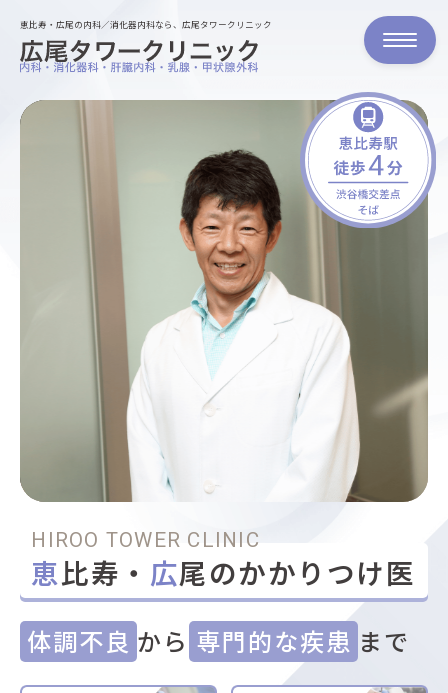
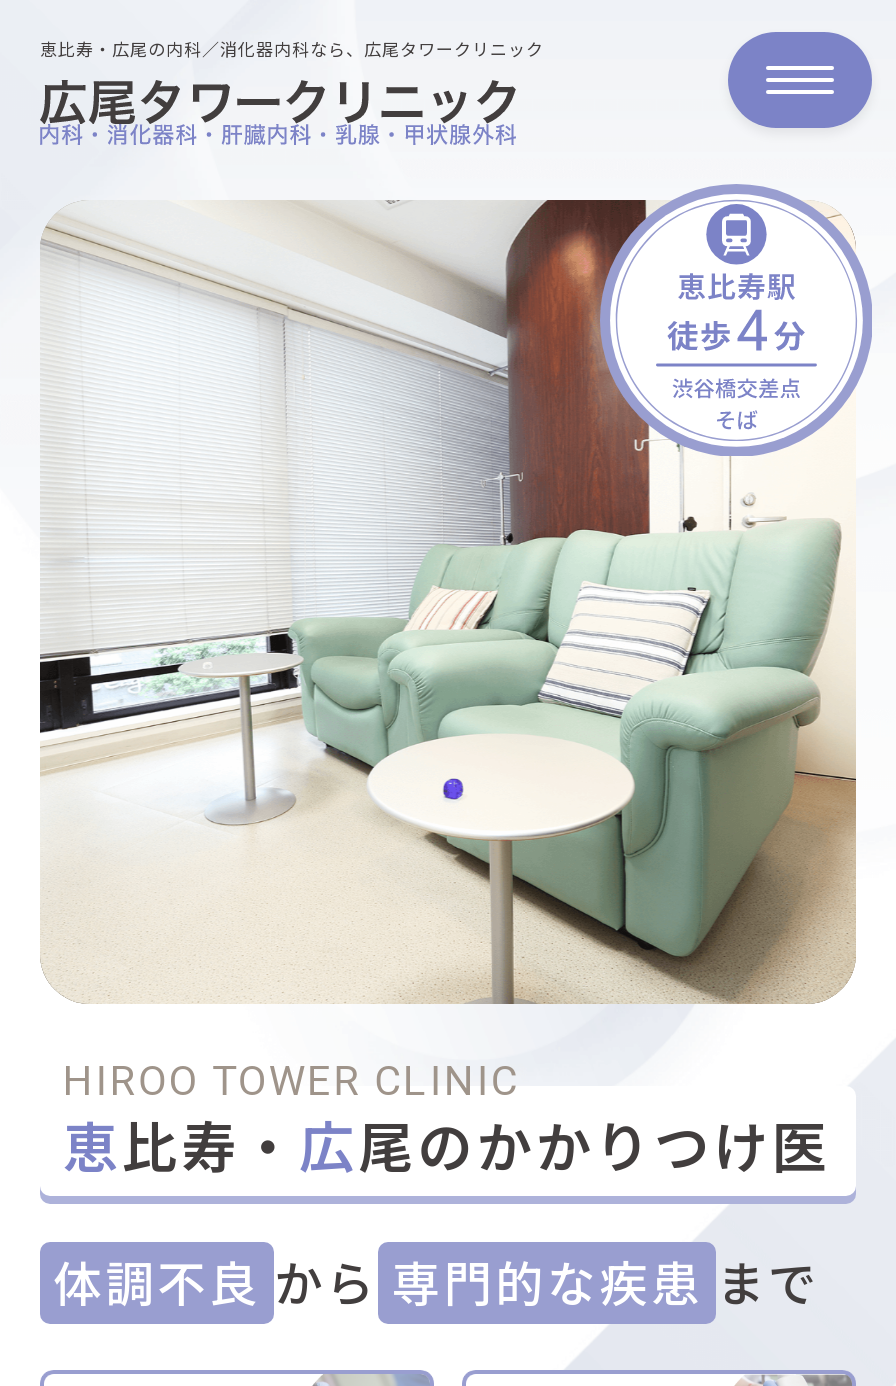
[20,100,429,503] [image] -> [40,200,856,1006] [image]

